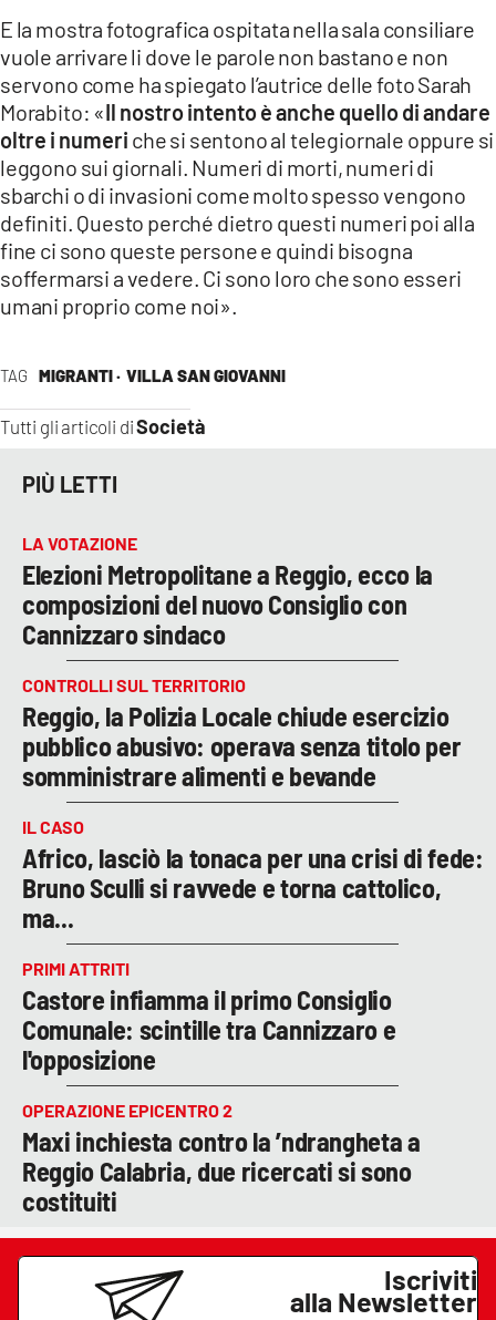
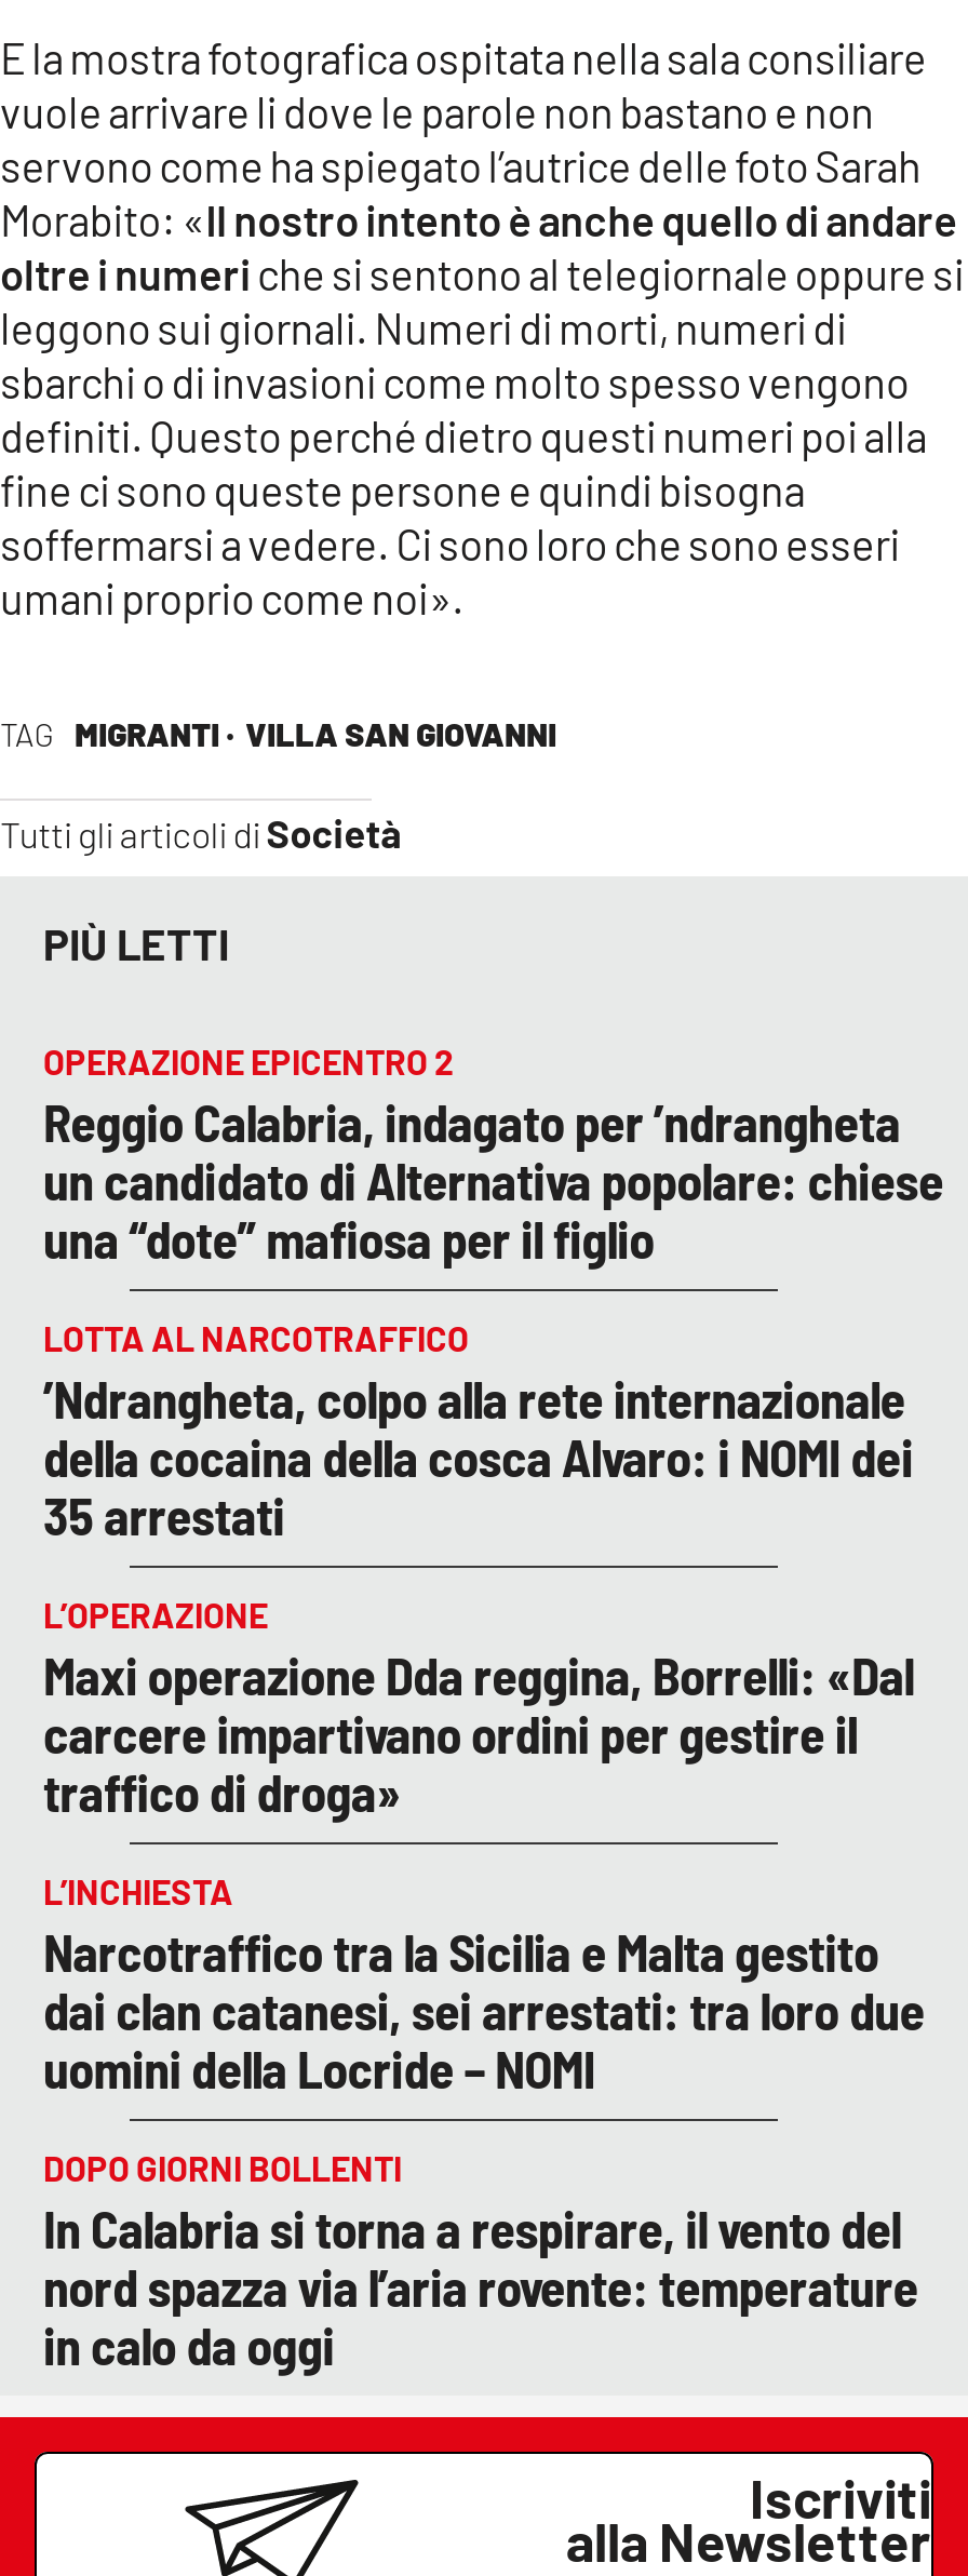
[22,533,483,1075] LA VOTAZIONE | Elezioni Metropolitane a Reggio, ecco la | composizioni del nuovo Consiglio con | Cannizzaro sindaco | CONTROLLI SUL TERRITORIO | Reggio, la Polizia Locale chiude esercizio | pubblico abusivo: operava senza titolo per | somministrare alimenti e bevande | IL CASO | Africo, lasciò la tonaca per una crisi di fede: | Bruno Sculli si ravvede e torna cattolico, | ma... | PRIMI ATTRITI | Castore infiamma il primo Consiglio | Comunale: scintille tra Cannizzaro e | l'opposizione -> none
moved [22,1100,232,1121] -> [43,1040,454,1081]: OPERAZIONE EPICENTRO 2
[22,1125,420,1217] Maxi inchiesta contro la ’ndrangheta a | Reggio Calabria, due ricercati si sono | costituiti -> [43,1089,943,2375] Reggio Calabria, indagato per ’ndrangheta | un candidato di Alternativa popolare: chiese | una “dote” mafiosa per il figlio | LOTTA AL NARCOTRAFFICO | ’Ndrangheta, colpo alla rete internazionale | della cocaina della cosca Alvaro: i NOMI dei | 35 arrestati | L’OPERAZIONE | Maxi operazione Dda reggina, Borrelli: «Dal | carcere impartivano ordini per gestire il | traffico di droga» | L’INCHIESTA | Narcotraffico tra la Sicilia e Malta gestito | dai clan catanesi, sei arrestati: tra loro due | uomini della Locride – NOMI | DOPO GIORNI BOLLENTI | In Calabria si torna a respirare, il vento del | nord spazza via l’aria rovente: temperature | in calo da oggi

